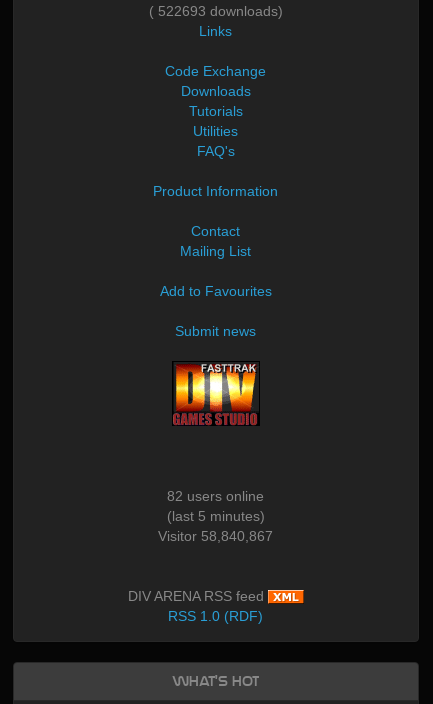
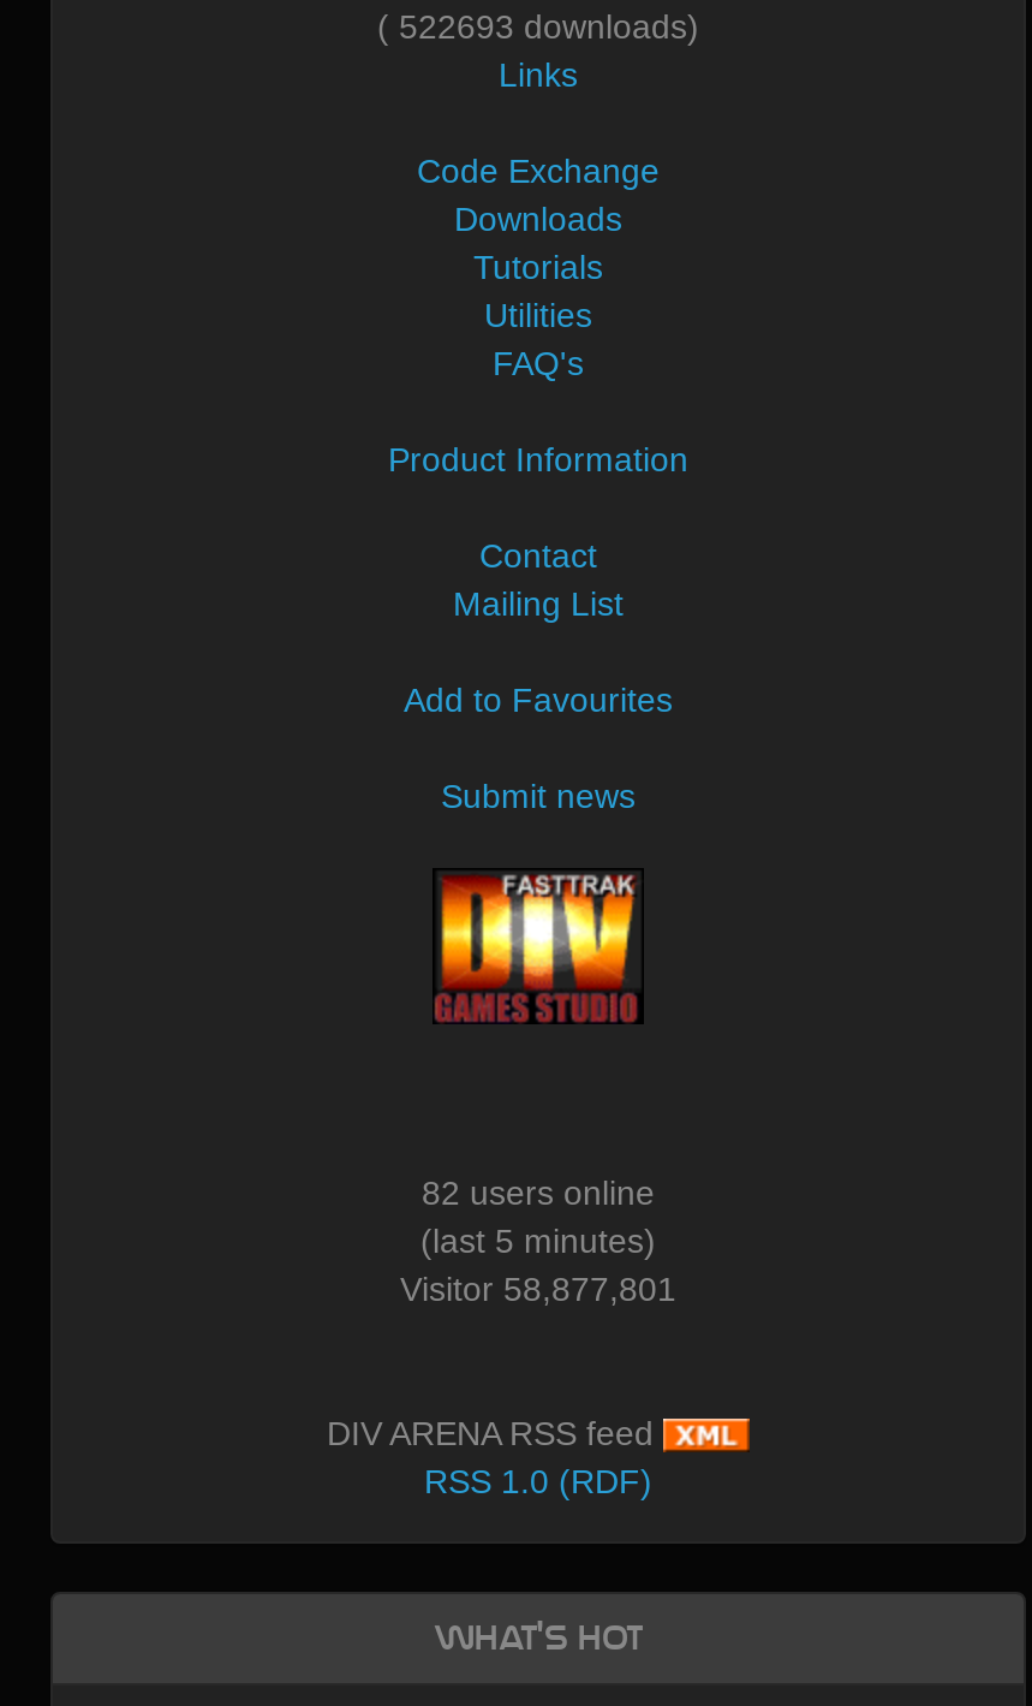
[158,528,273,544] Visitor 58,840,867 -> [400,1269,676,1308] Visitor 58,877,801

